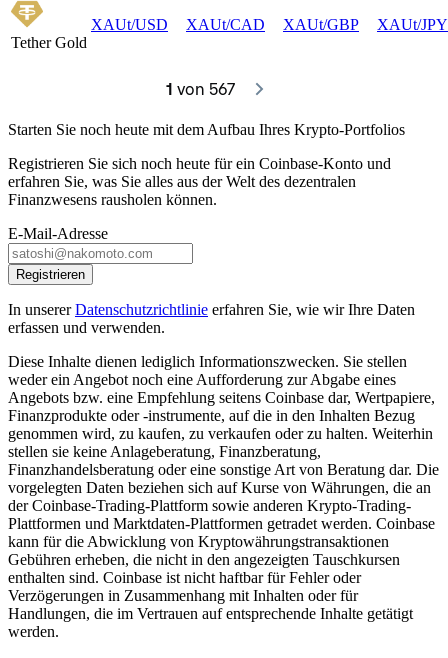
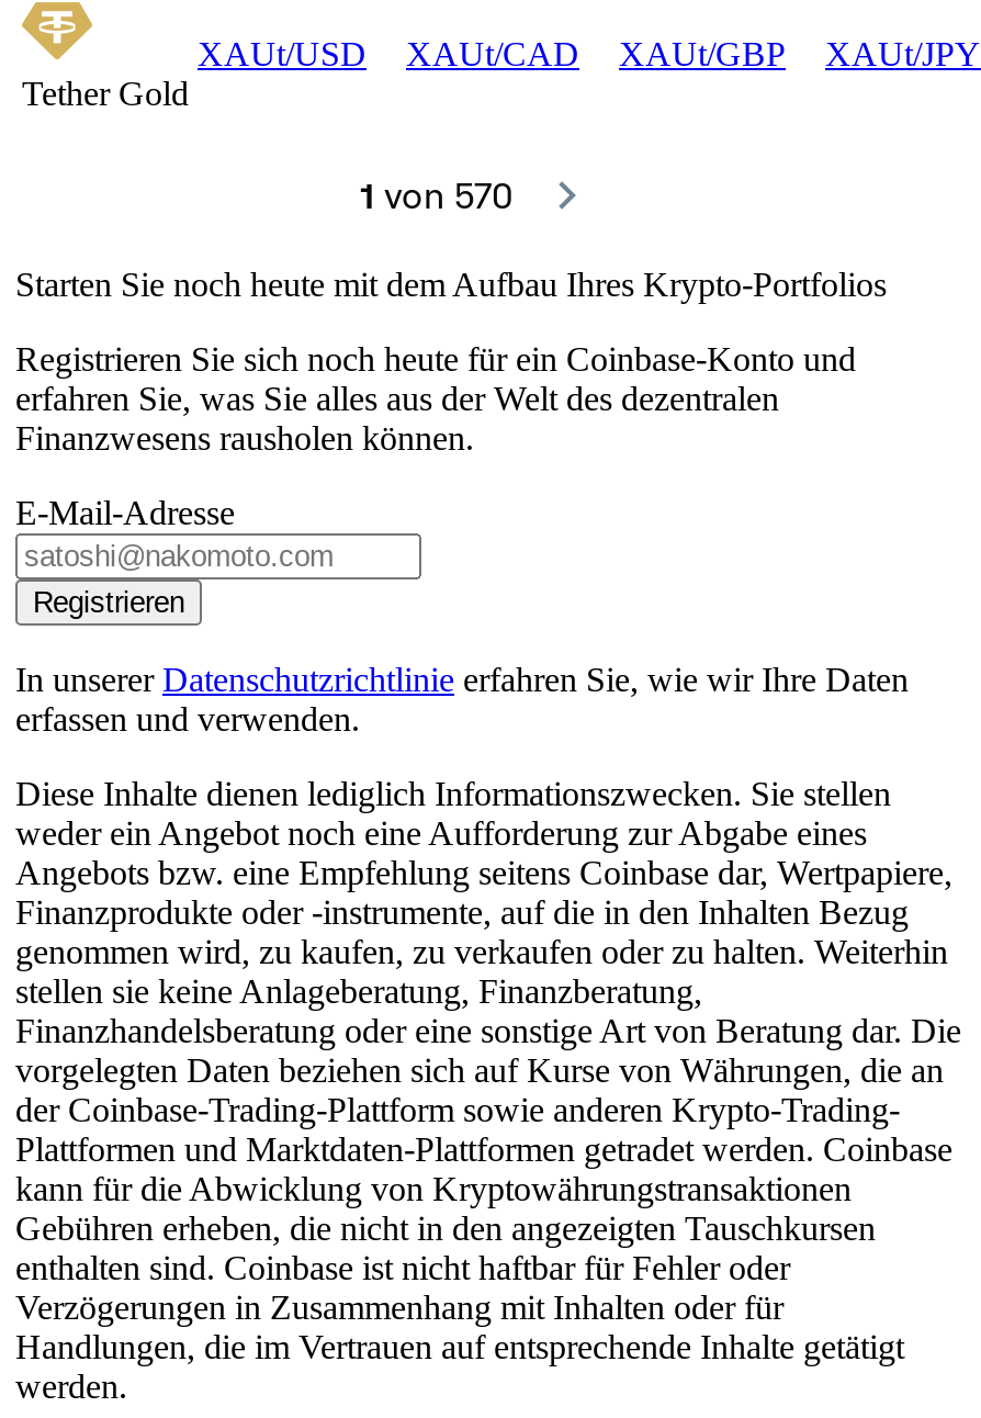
[165,78,234,98] 1 von 567 -> [360,172,514,216] 1 von 570

